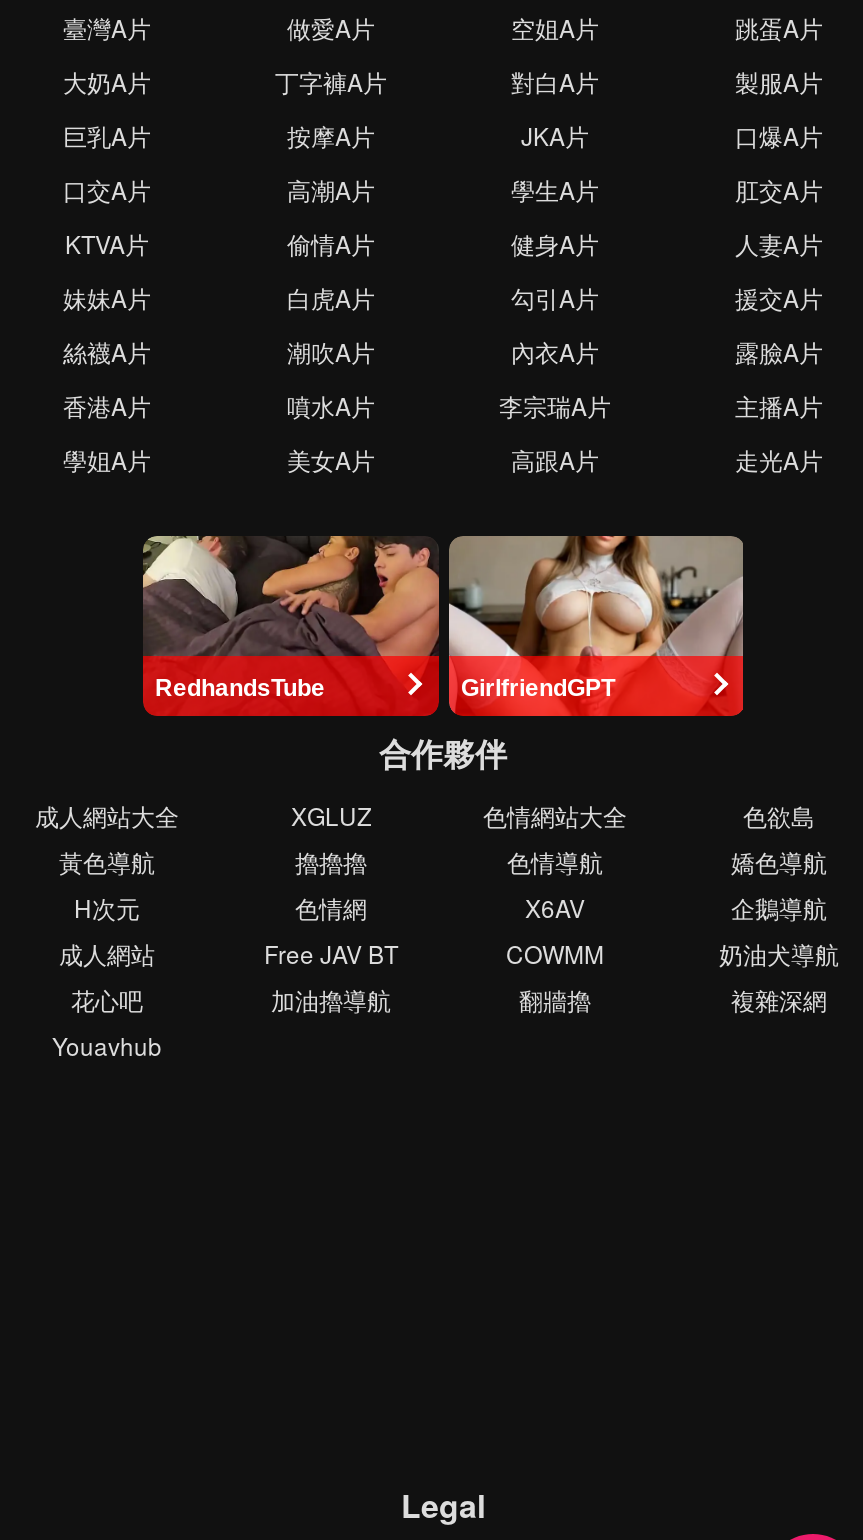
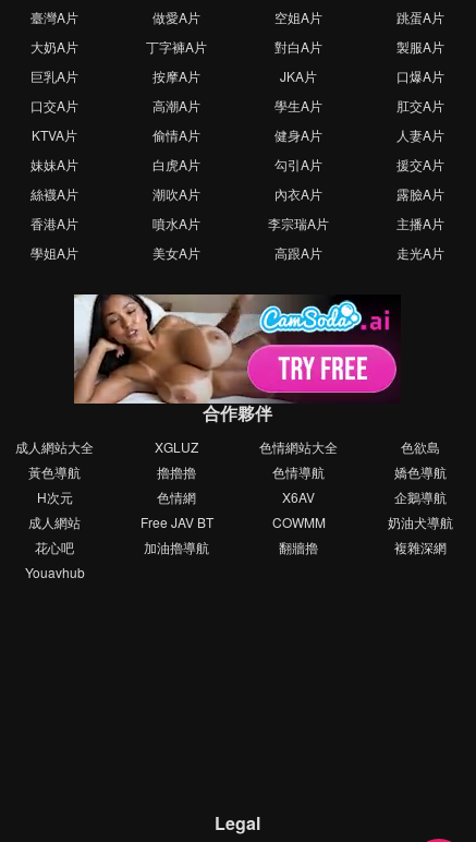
[141,534,745,736] [image] -> [73,293,401,405] [image]
[155,675,615,703] RedhandsTube | GirlfriendGPT -> none

